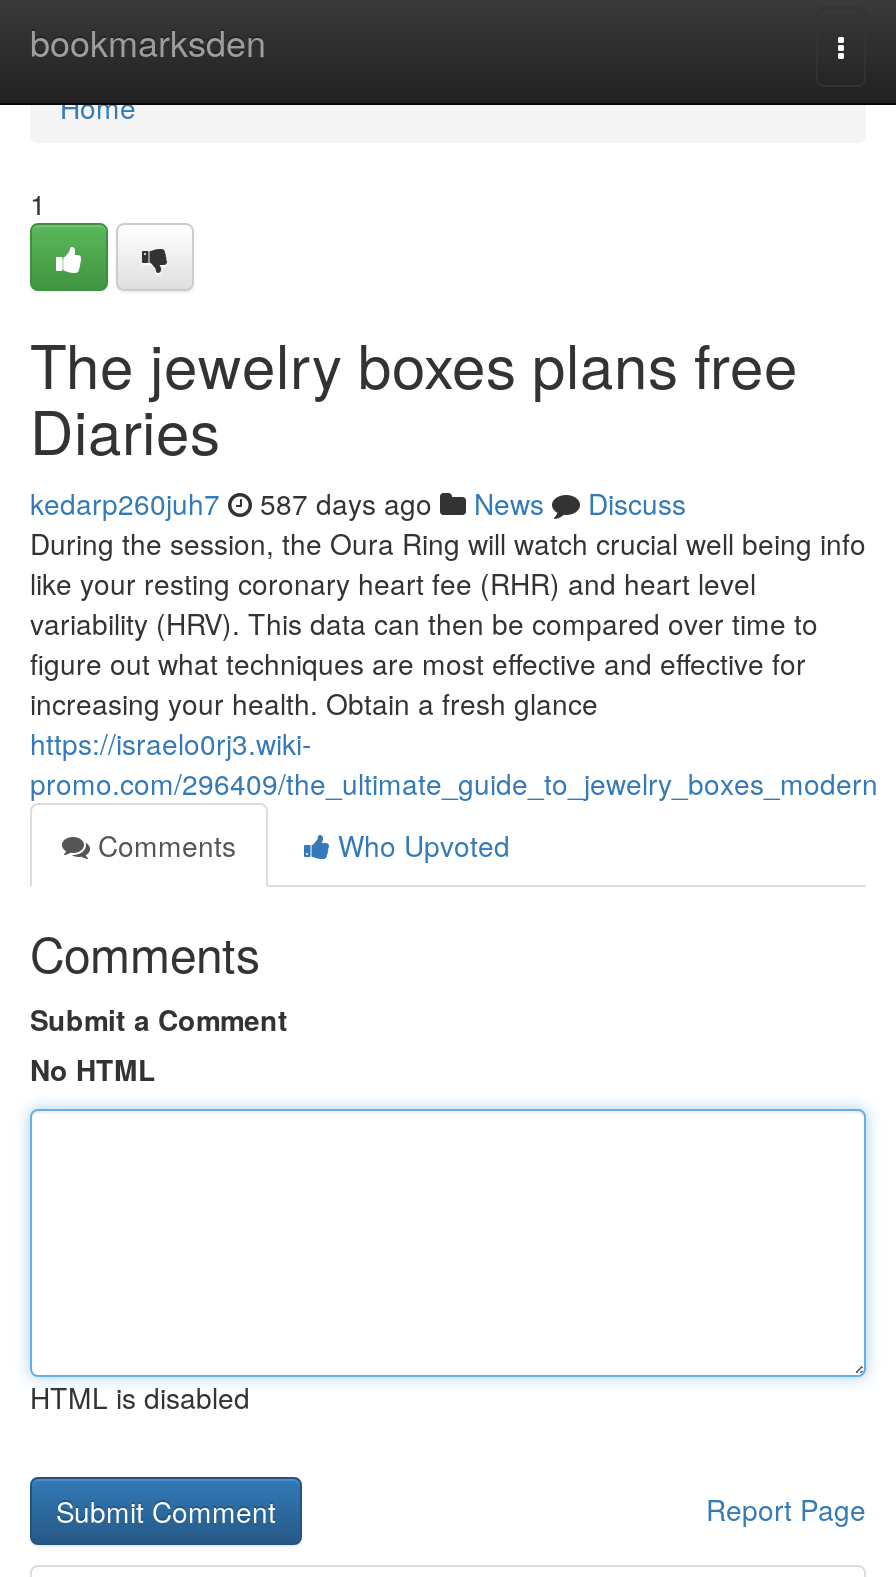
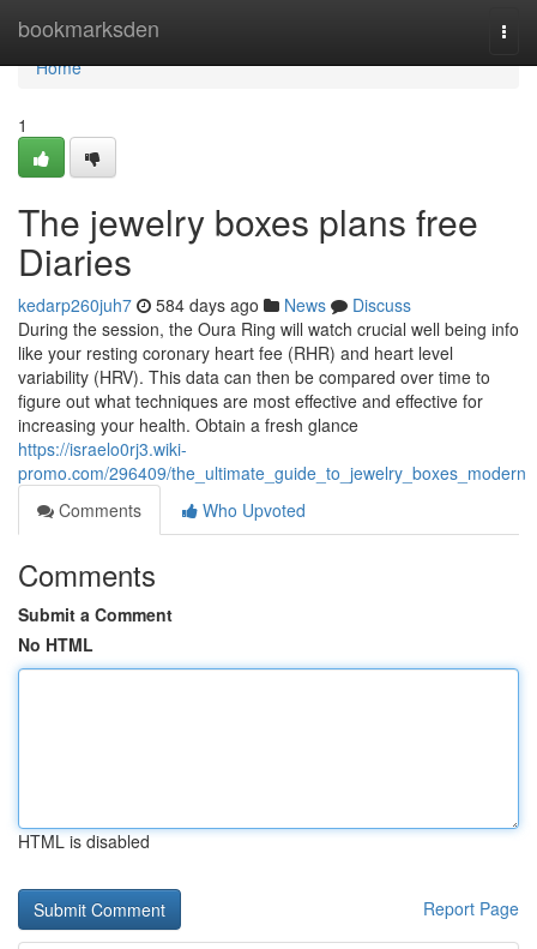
[30,483,686,523] kedarp260juh7 587 days ago News Discuss -> [18,293,411,317] kedarp260juh7 584 days ago News Discuss

